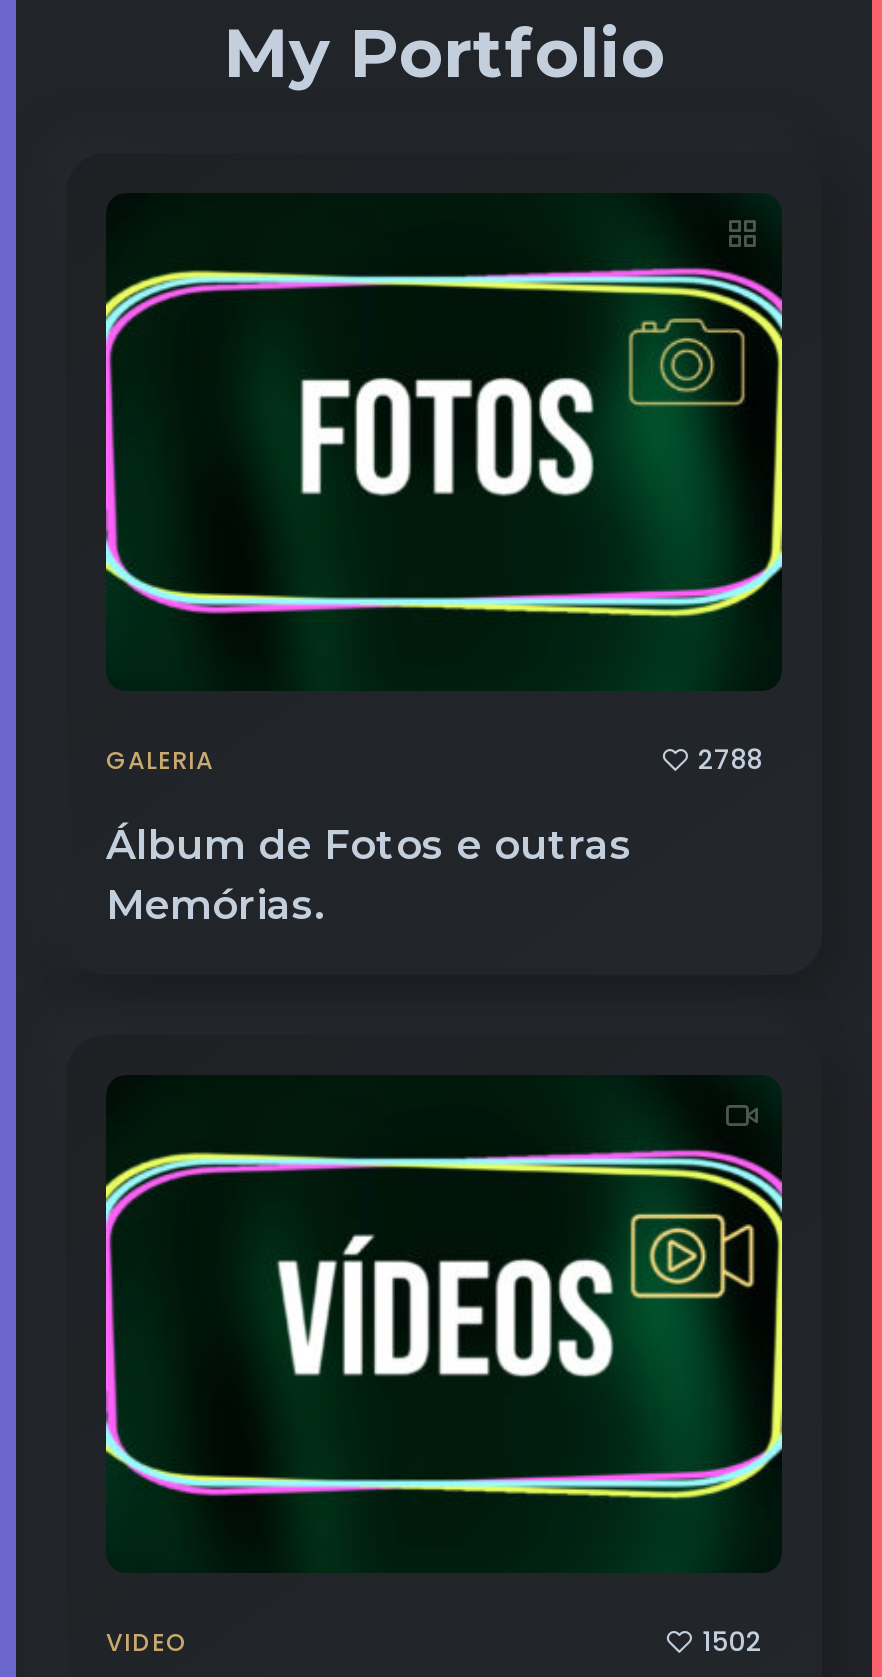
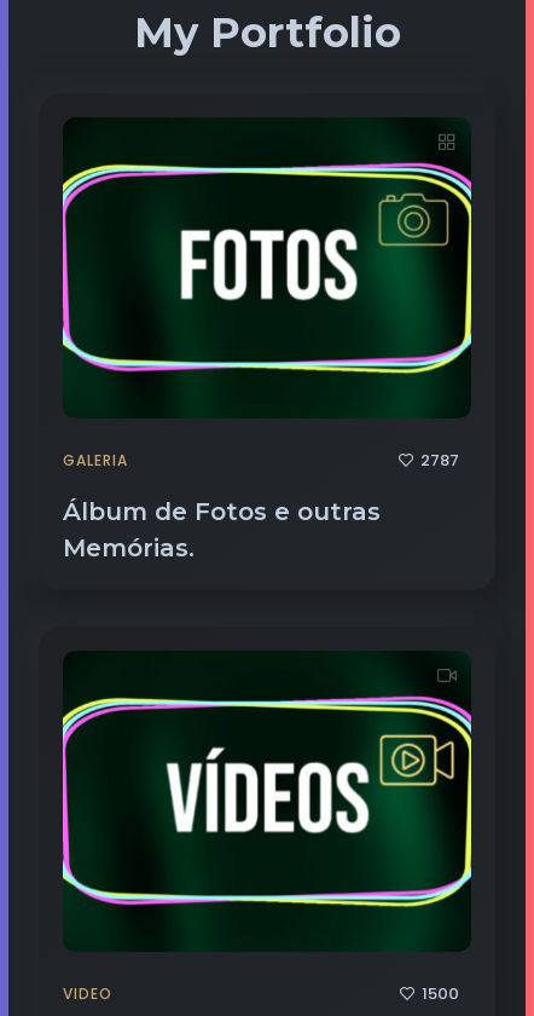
[698,741,762,779] 2788 -> [420,449,459,472] 2787
[702,1622,762,1660] 1502 -> [422,982,459,1005] 1500

